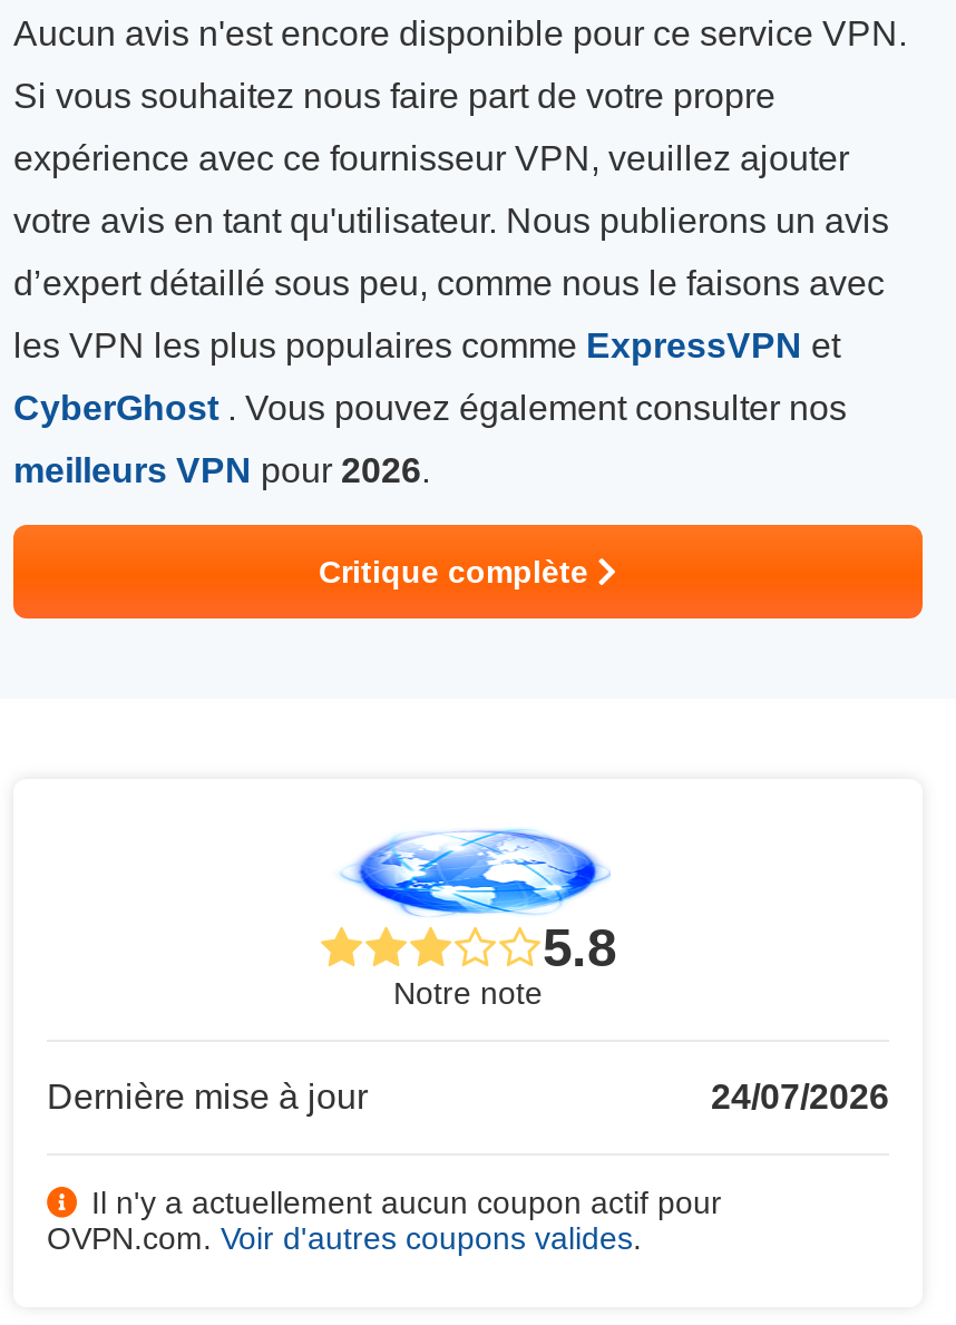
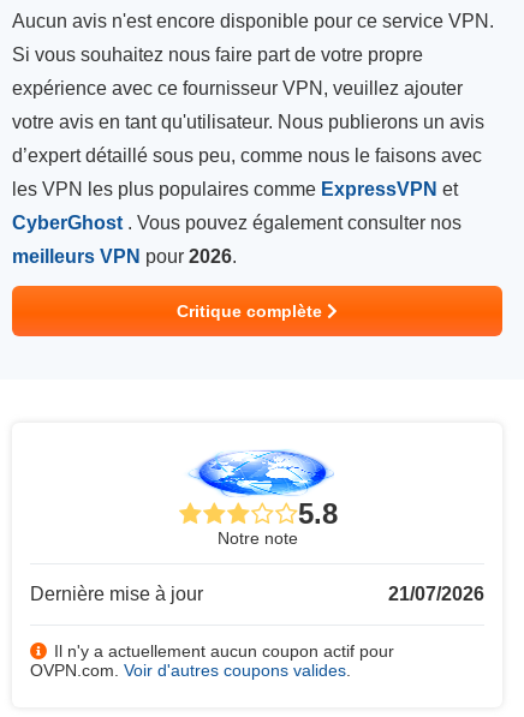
[711,1078,889,1115] 24/07/2026 -> [388,584,484,604] 21/07/2026

